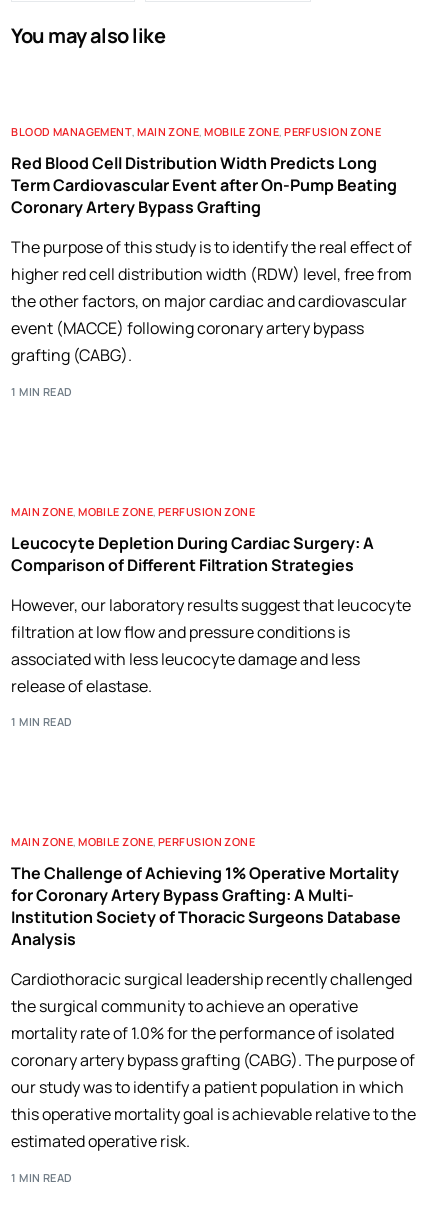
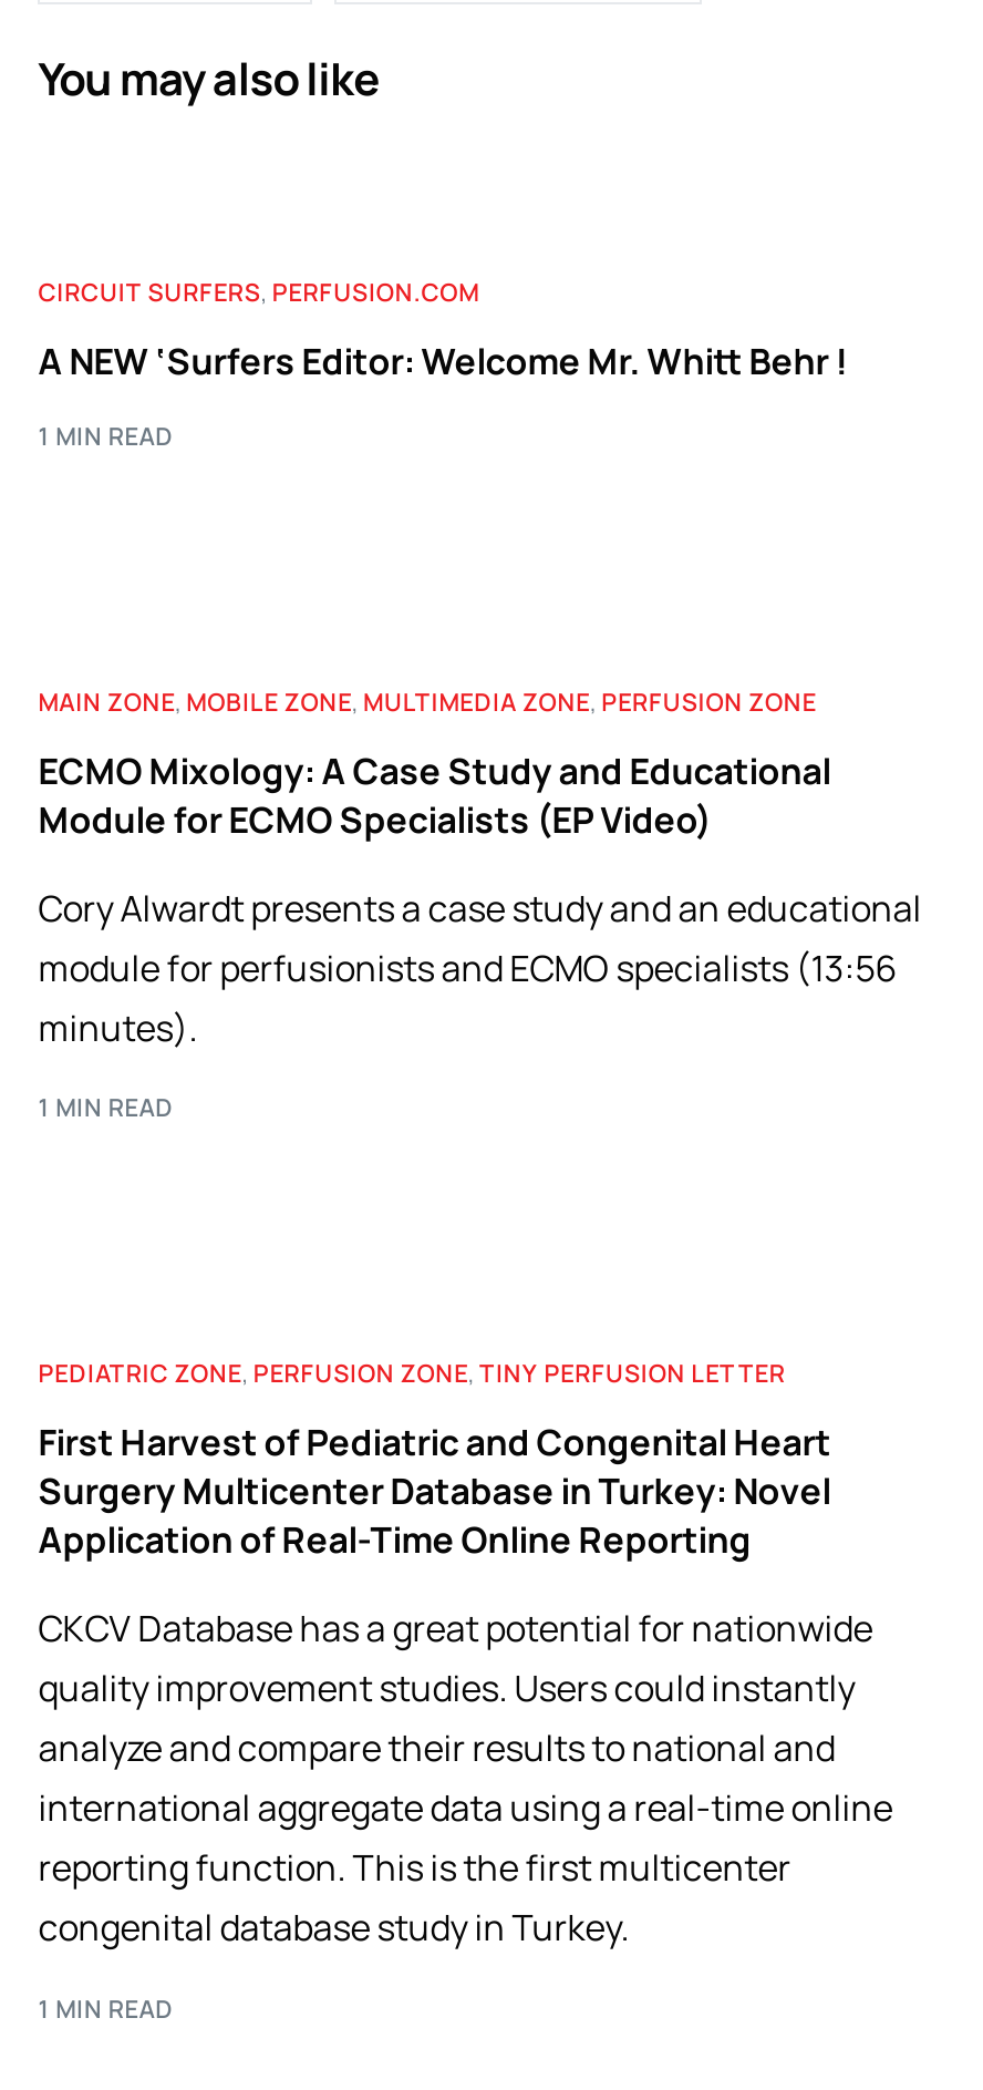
[11,124,412,366] BLOOD MANAGEMENT, MAIN ZONE, MOBILE ZONE, PERFUSION ZONE | Red Blood Cell Distribution Width Predicts Long | Term Cardiovascular Event after On-Pump Beating | Coronary Artery Bypass Grafting | The purpose of this study is to identify the real effect of | higher red cell distribution width (RDW) level, free from | the other factors, on major cardiac and cardiovascular | event (MACCE) following coronary artery bypass | grafting (CABG). -> [38,275,848,385] CIRCUIT SURFERS, PERFUSION.COM | A NEW ‘Surfers Editor: Welcome Mr. Whitt Behr !
[11,503,255,518] MAIN ZONE, MOBILE ZONE, PERFUSION ZONE -> [38,683,817,717] MAIN ZONE, MOBILE ZONE, MULTIMEDIA ZONE, PERFUSION ZONE
[11,531,374,575] Leucocyte Depletion During Cardiac Surgery: A | Comparison of Different Filtration Strategies -> [38,745,831,843] ECMO Mixology: A Case Study and Educational | Module for ECMO Specialists (EP Video)
[11,593,411,696] However, our laboratory results suggest that leucocyte | filtration at low flow and pressure conditions is | associated with less leucocyte damage and less | release of elastase. -> [38,883,921,1051] Cory Alwardt presents a case study and an educational | module for perfusionists and ECMO specialists (13:56 | minutes).
[11,834,255,849] MAIN ZONE, MOBILE ZONE, PERFUSION ZONE -> [38,1356,786,1389] PEDIATRIC ZONE, PERFUSION ZONE, TINY PERFUSION LETTER
[11,862,401,950] The Challenge of Achieving 1% Operative Mortality | for Coronary Artery Bypass Grafting: A Multi- | Institution Society of Thoracic Surgeons Database | Analysis -> [38,1418,831,1564] First Harvest of Pediatric and Congenital Heart | Surgery Multicenter Database in Turkey: Novel | Application of Real-Time Online Reporting
[11,968,416,1152] Cardiothoracic surgical leadership recently challenged | the surgical community to achieve an operative | mortality rate of 1.0% for the performance of isolated | coronary artery bypass grafting (CABG). The purpose of | our study was to identify a patient population in which | this operative mortality goal is achievable relative to the | estimated operative risk. -> [38,1604,893,1952] CKCV Database has a great potential for nationwide | quality improvement studies. Users could instantly | analyze and compare their results to national and | international aggregate data using a real-time online | reporting function. This is the first multicenter | congenital database study in Turkey.

